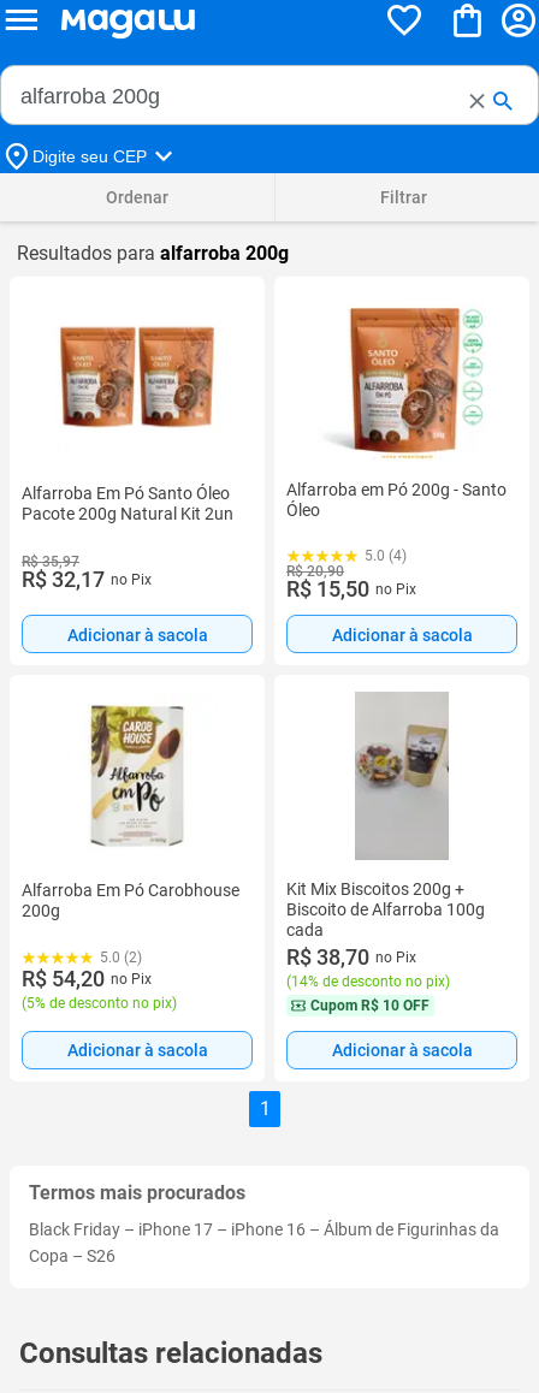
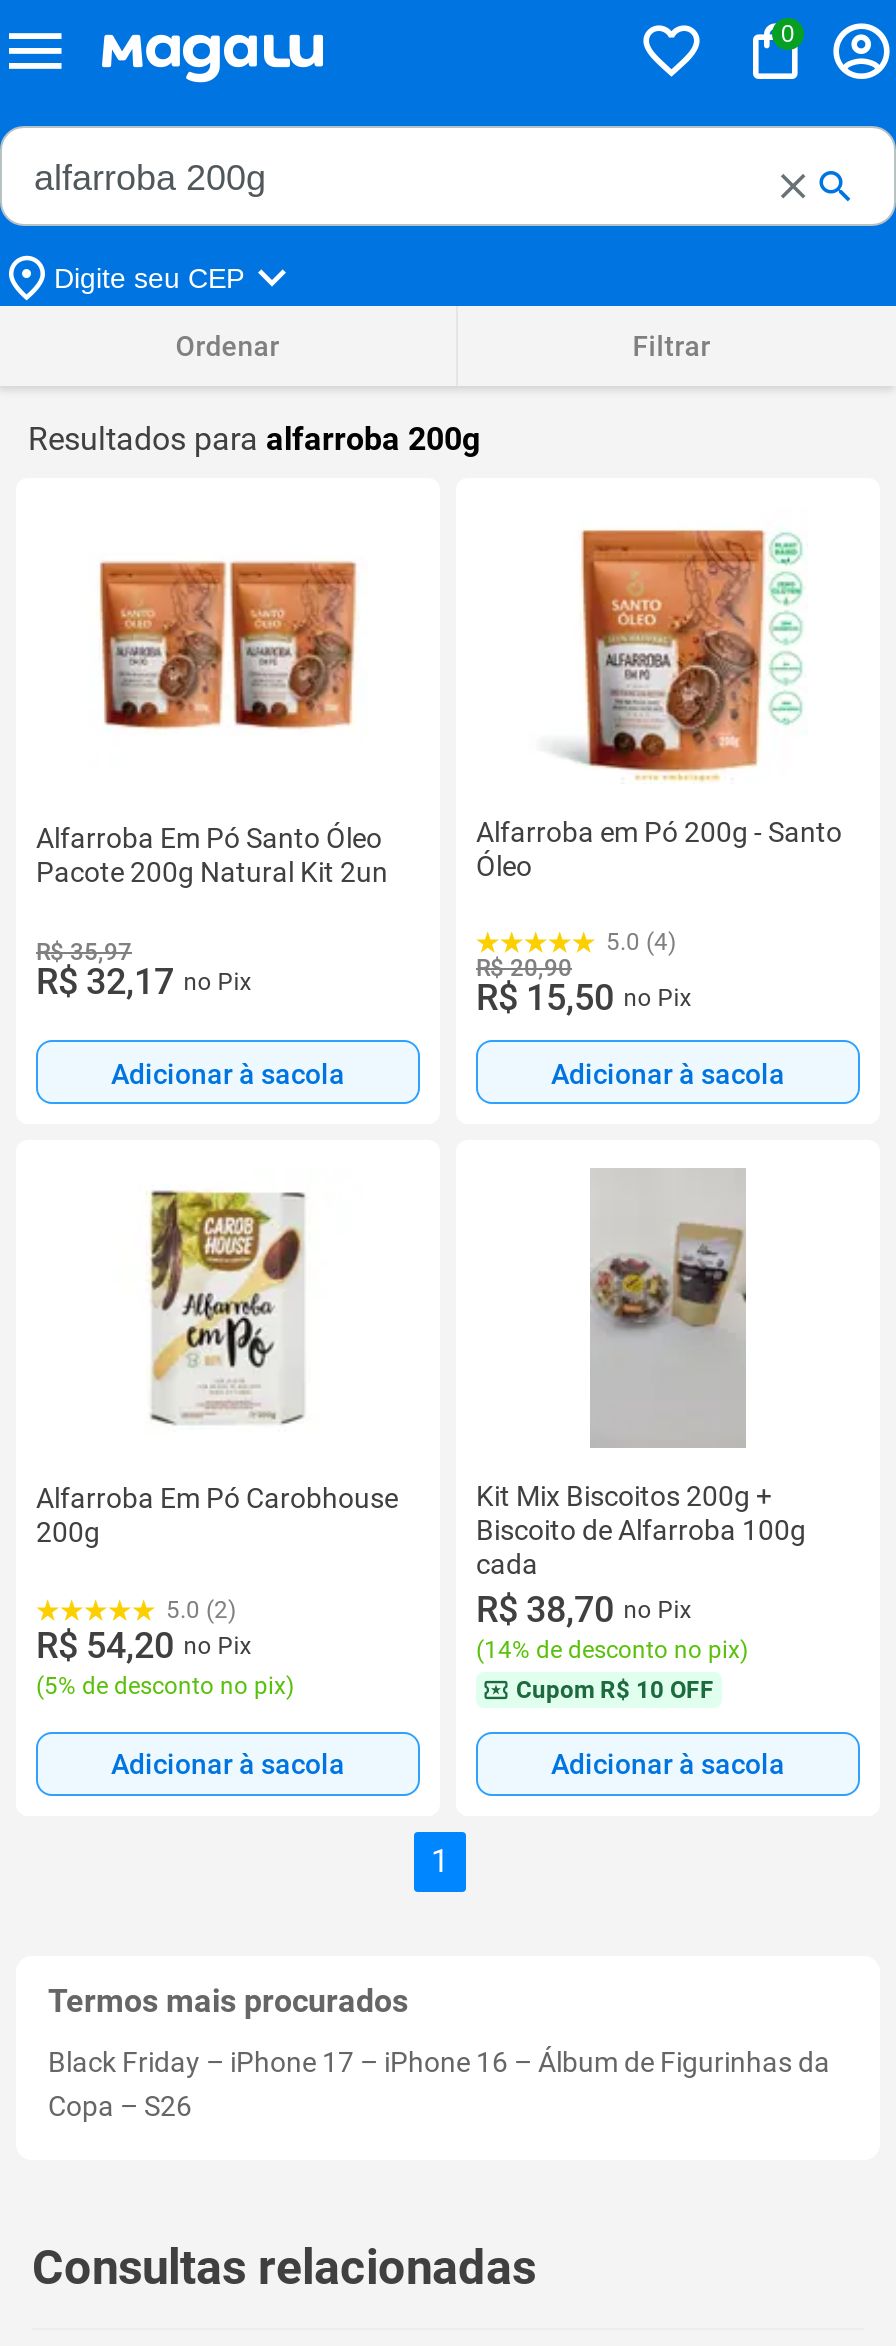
none -> [781,20,795,48] 0

